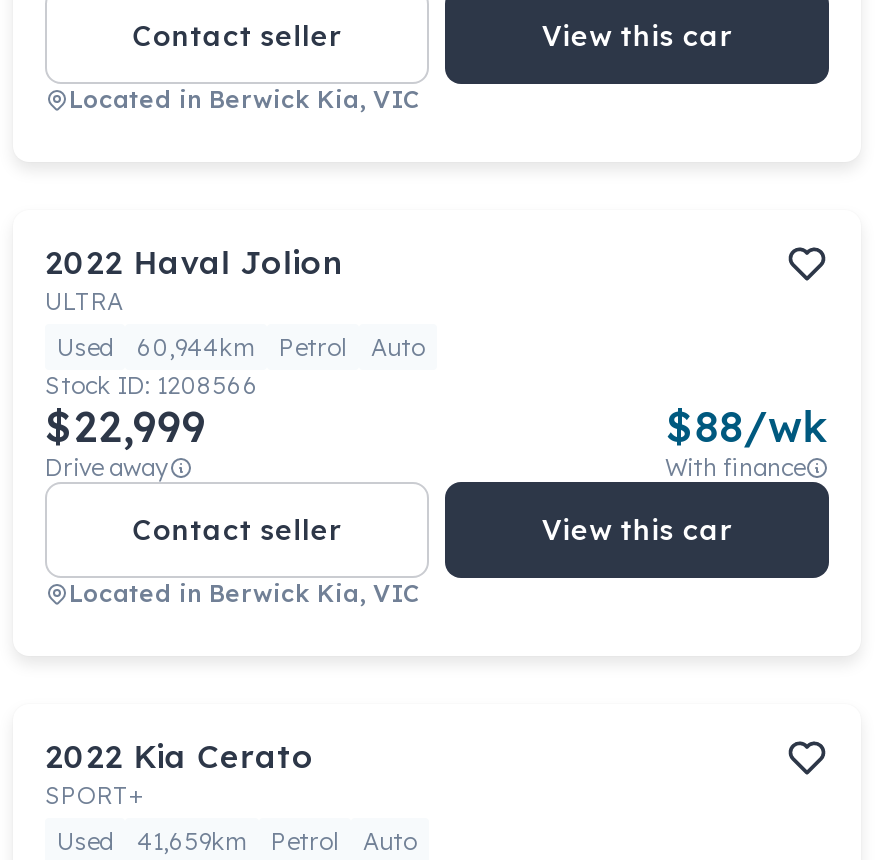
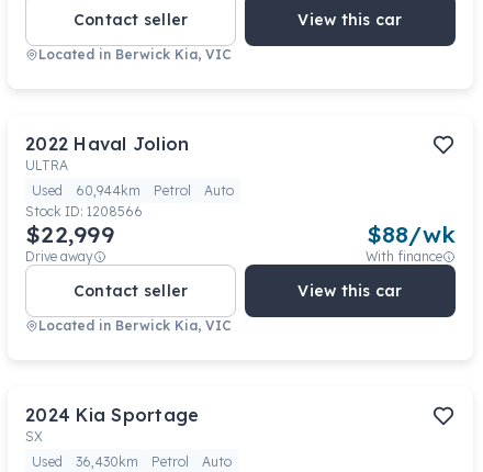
[45,736,315,810] 2022 Kia Cerato | SPORT+ -> [25,404,199,445] 2024 Kia Sportage | SX
[57,826,417,856] Used 41,659km Petrol Auto -> [32,453,232,470] Used 36,430km Petrol Auto

